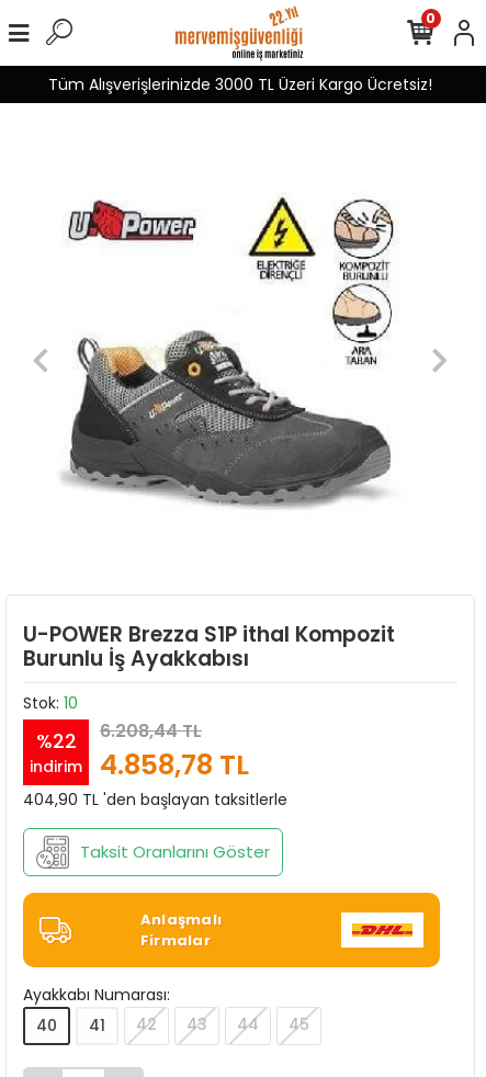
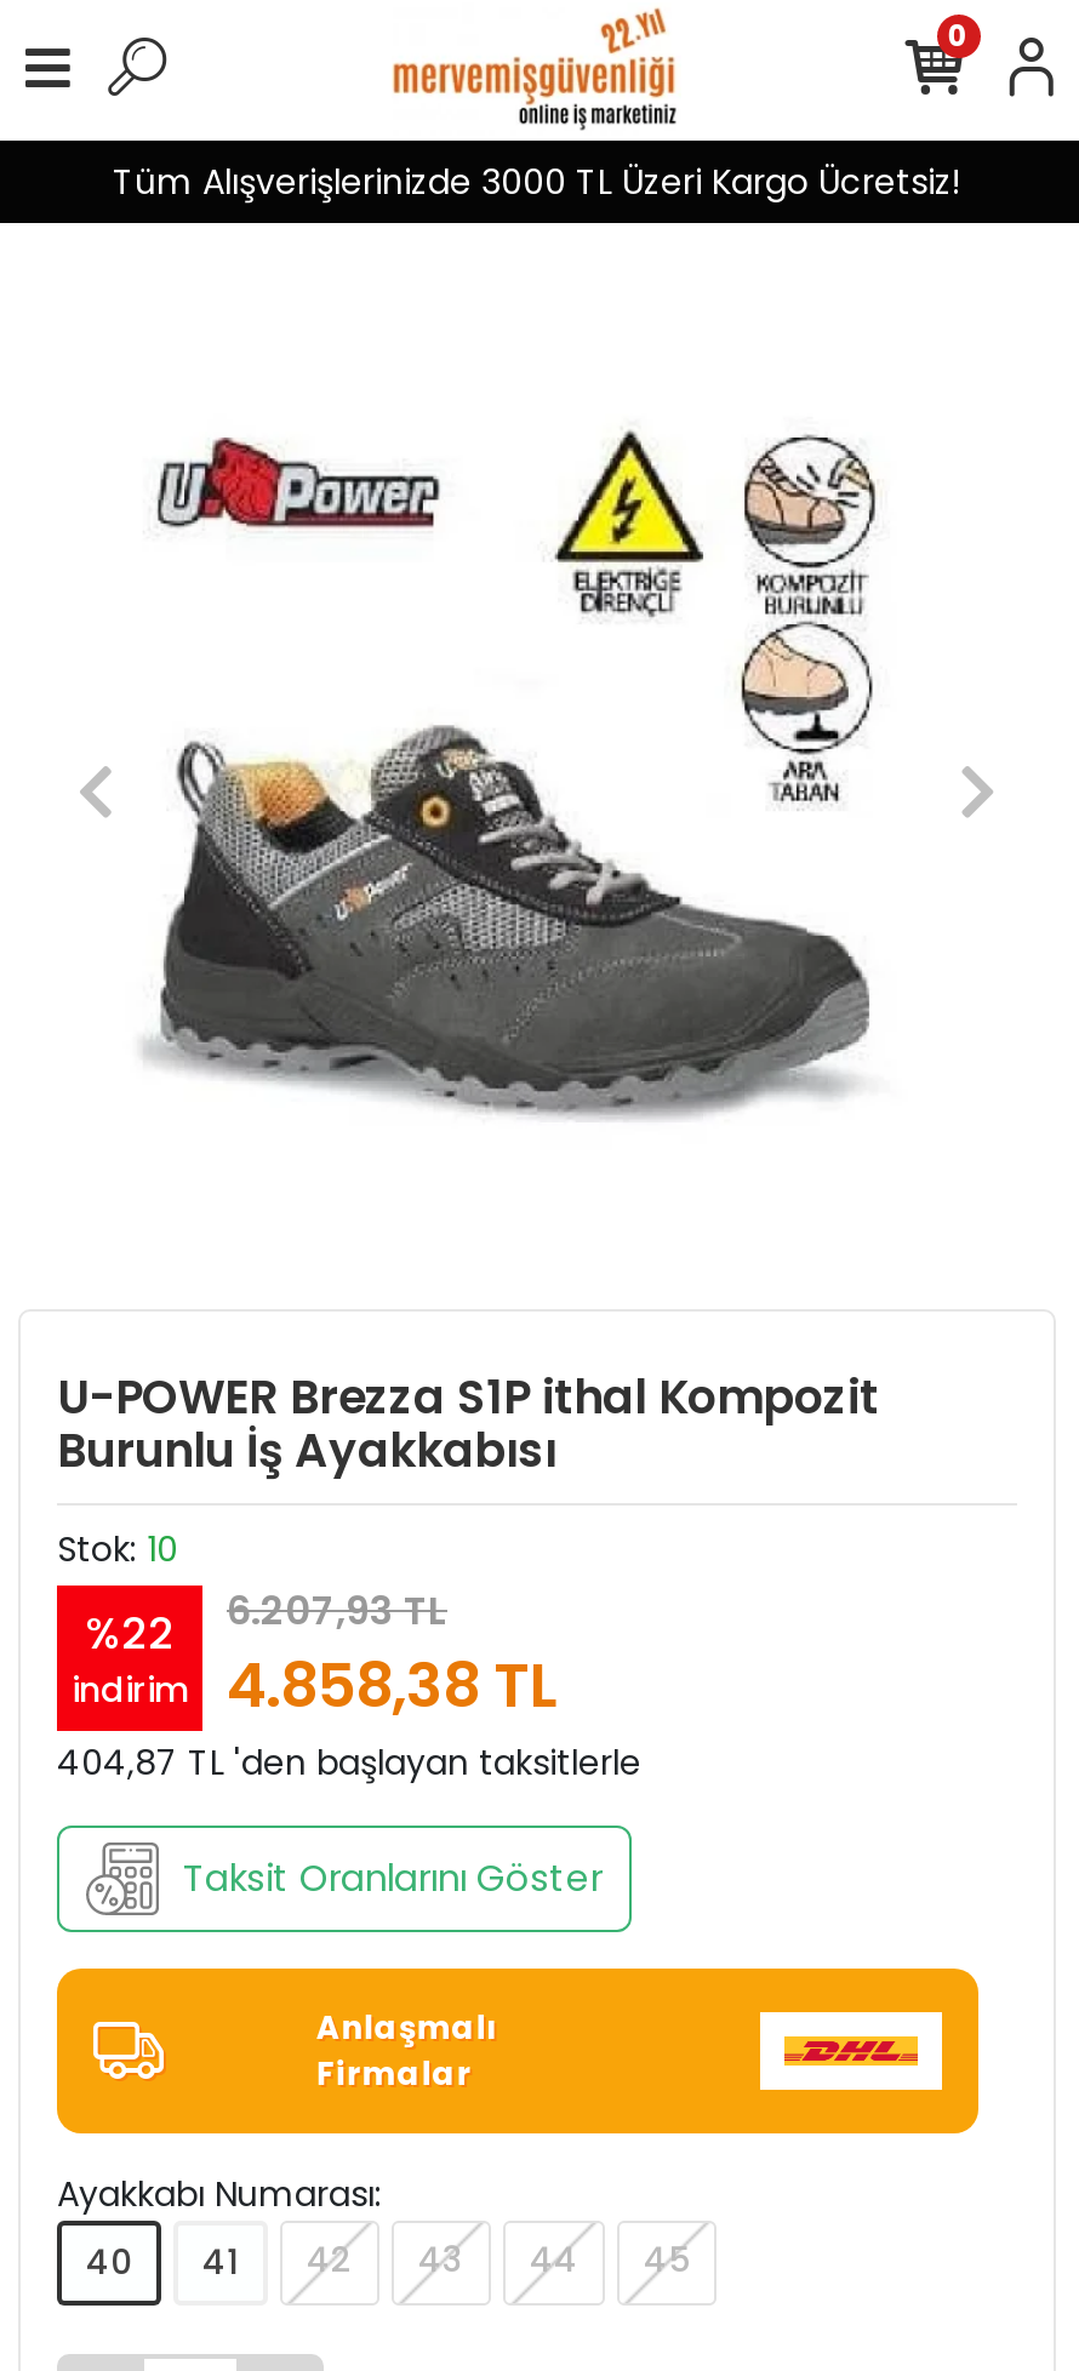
[36,718,202,754] %22 6.208,44 TL -> [85,1583,447,1662] %22 6.207,93 TL
[30,746,249,784] indirim 4.858,78 TL -> [72,1644,559,1729] indirim 4.858,38 TL
[23,789,287,810] 404,90 TL 'den başlayan taksitlerle -> [57,1738,641,1787] 404,87 TL 'den başlayan taksitlerle

